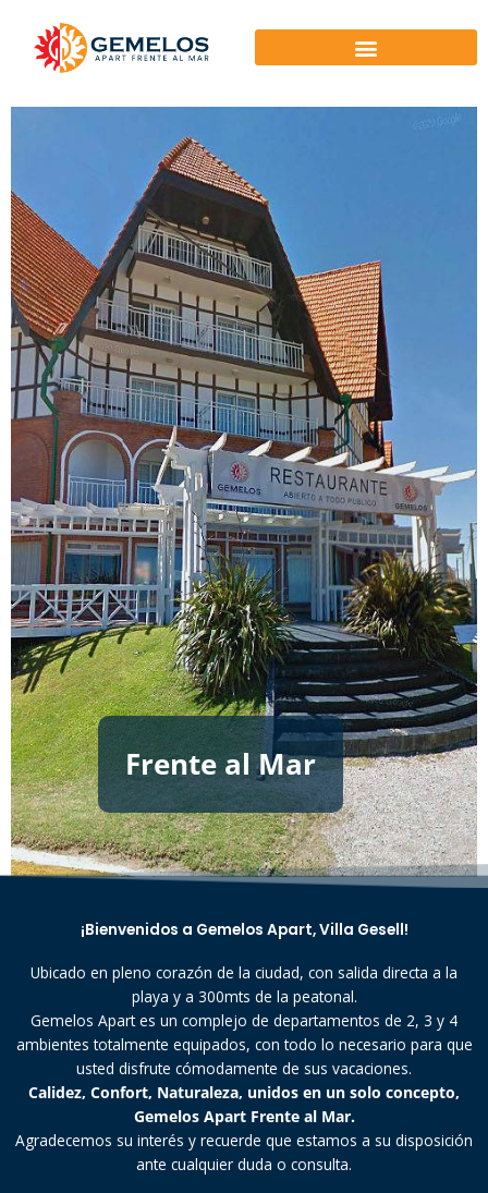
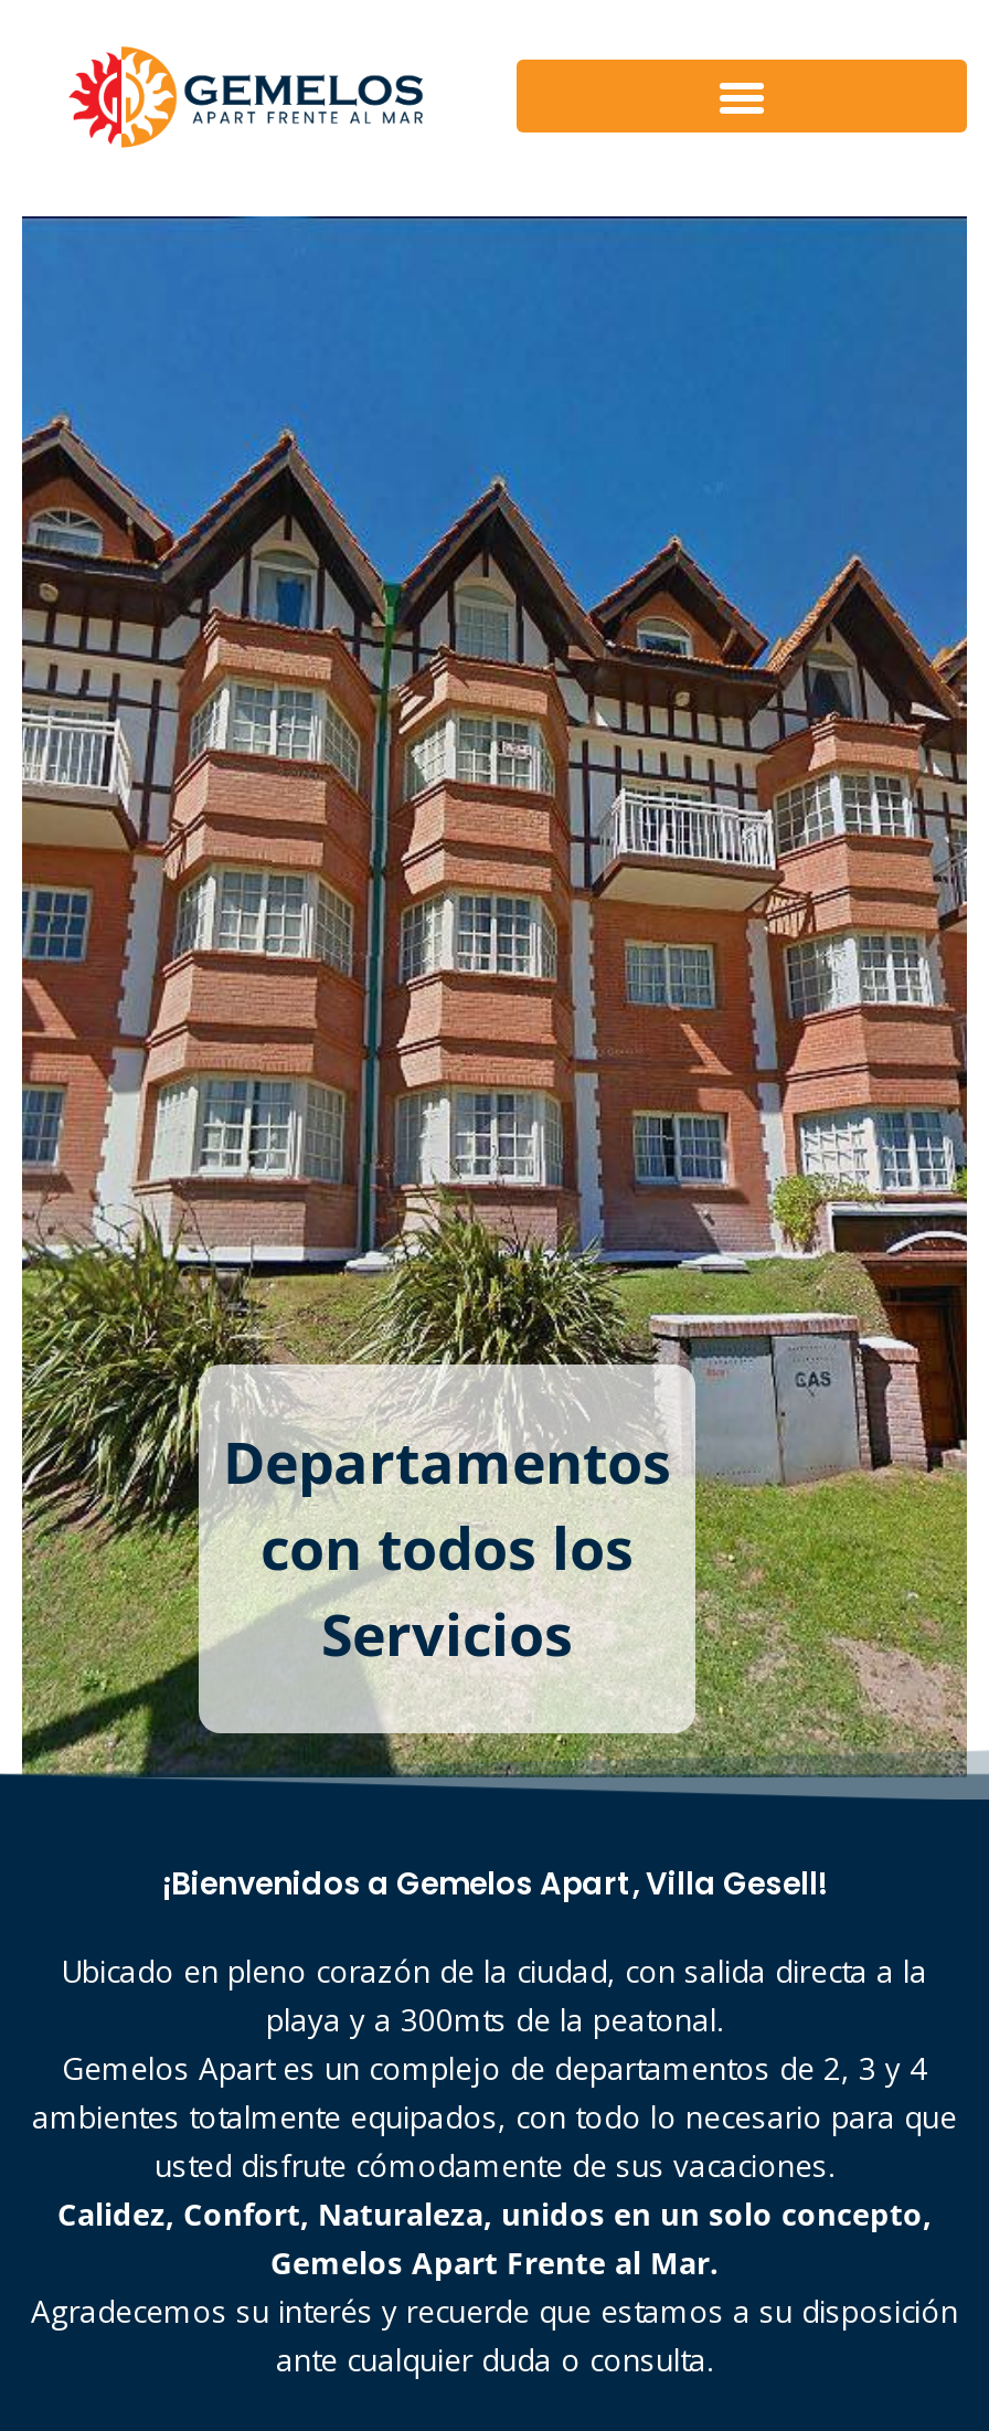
[10,106,478,877] [image] | Frente al Mar -> [20,214,969,1777] [image] | Departamentos | con todos los | Servicios

